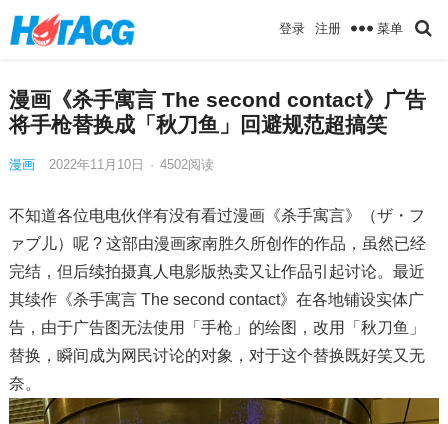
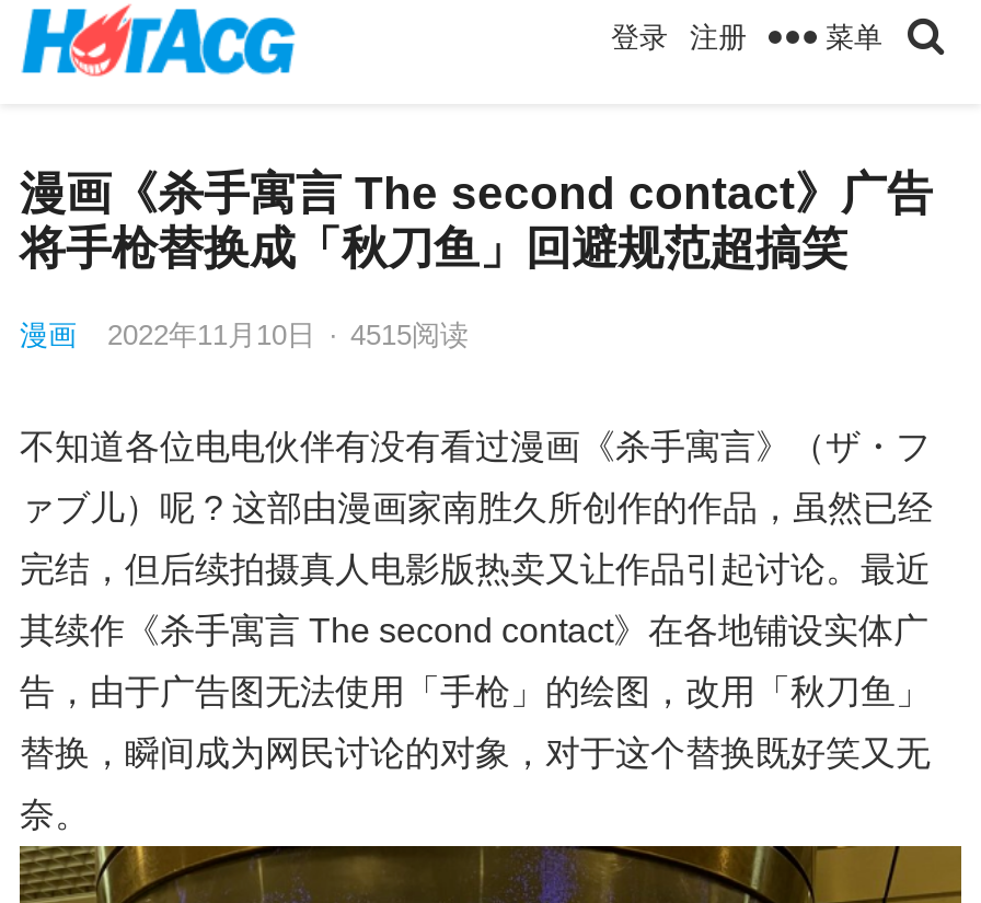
[9,157,214,172] 漫画 2022年11月10日 · 4502阅读 -> [20,319,469,351] 漫画 2022年11月10日 · 4515阅读

